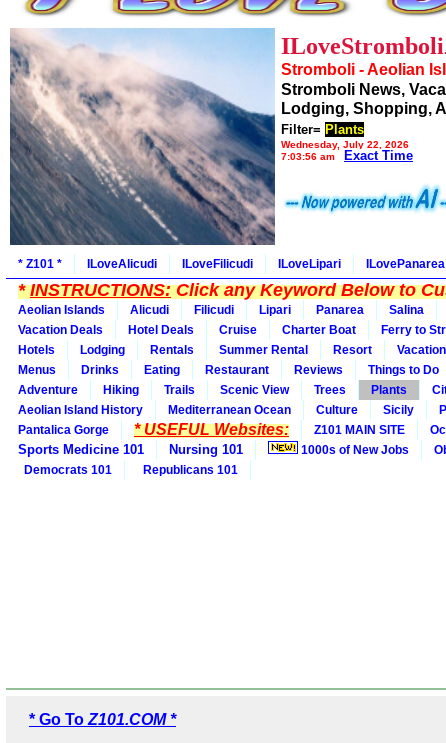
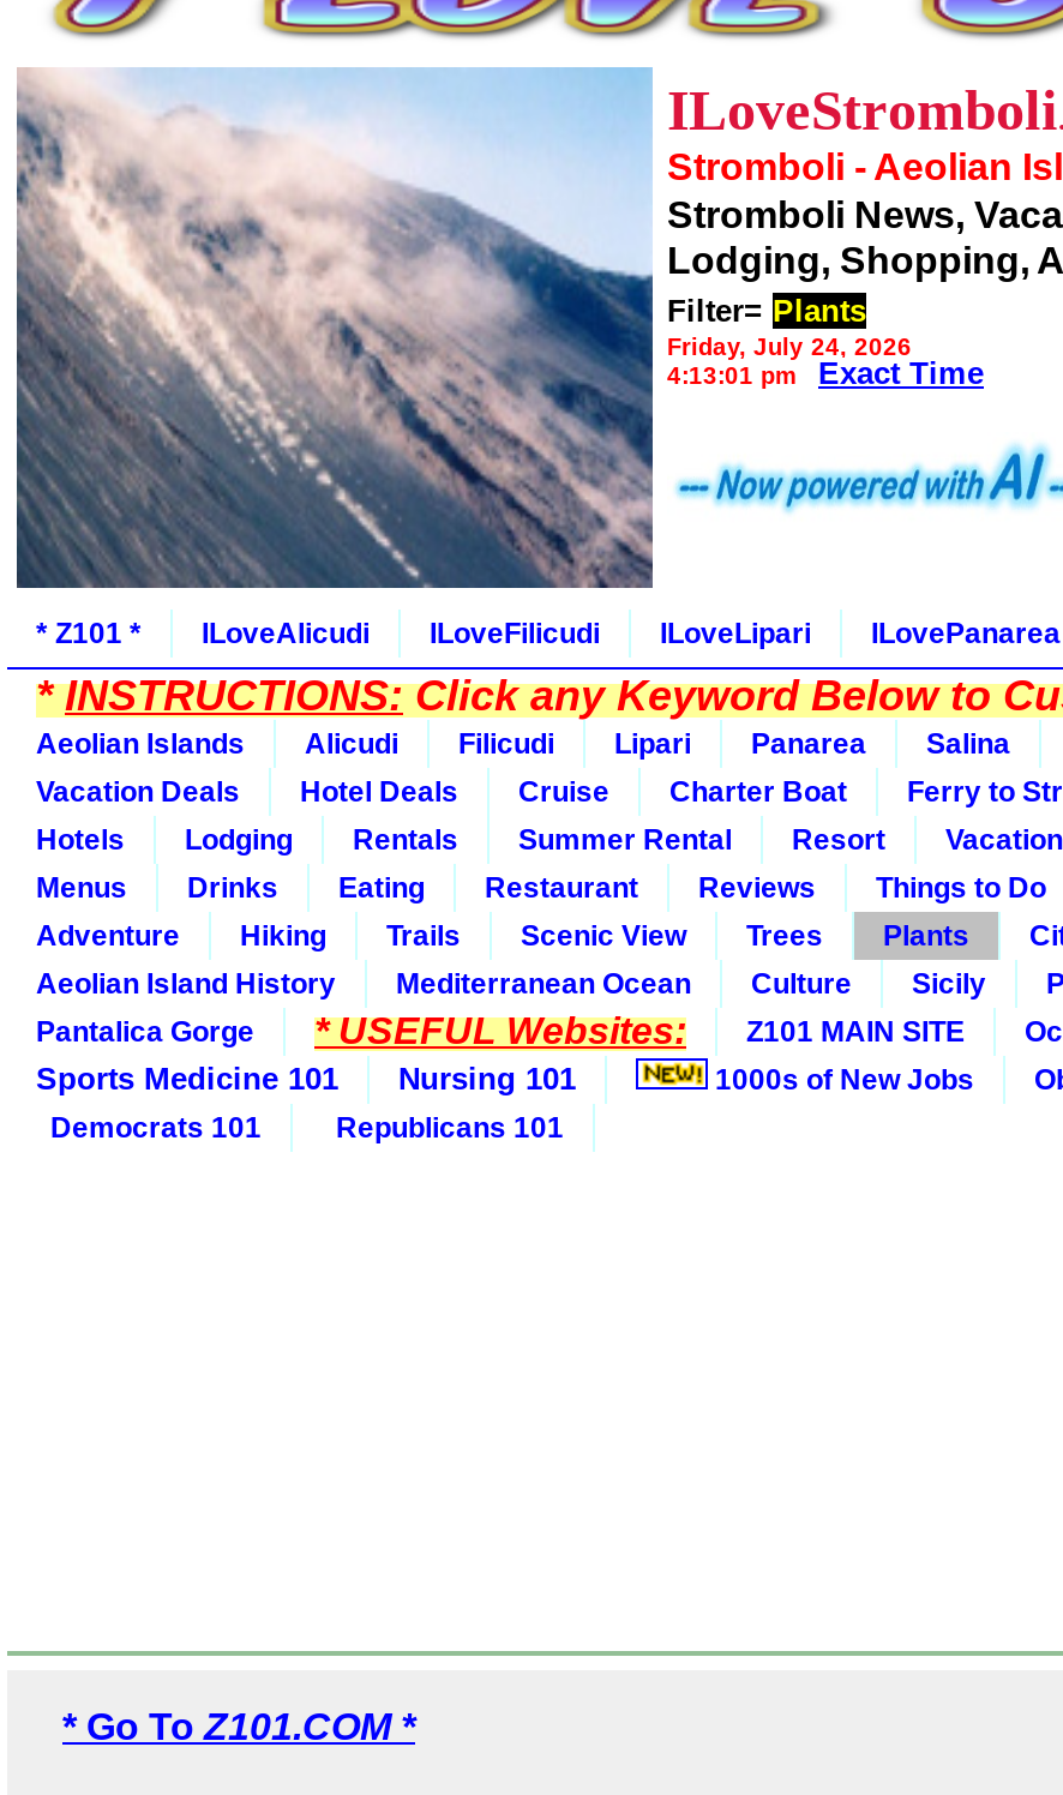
[281,139,409,162] Wednesday, July 22, 2026 | 7:03:56 am -> [667,334,912,389] Friday, July 24, 2026 | 4:13:01 pm

